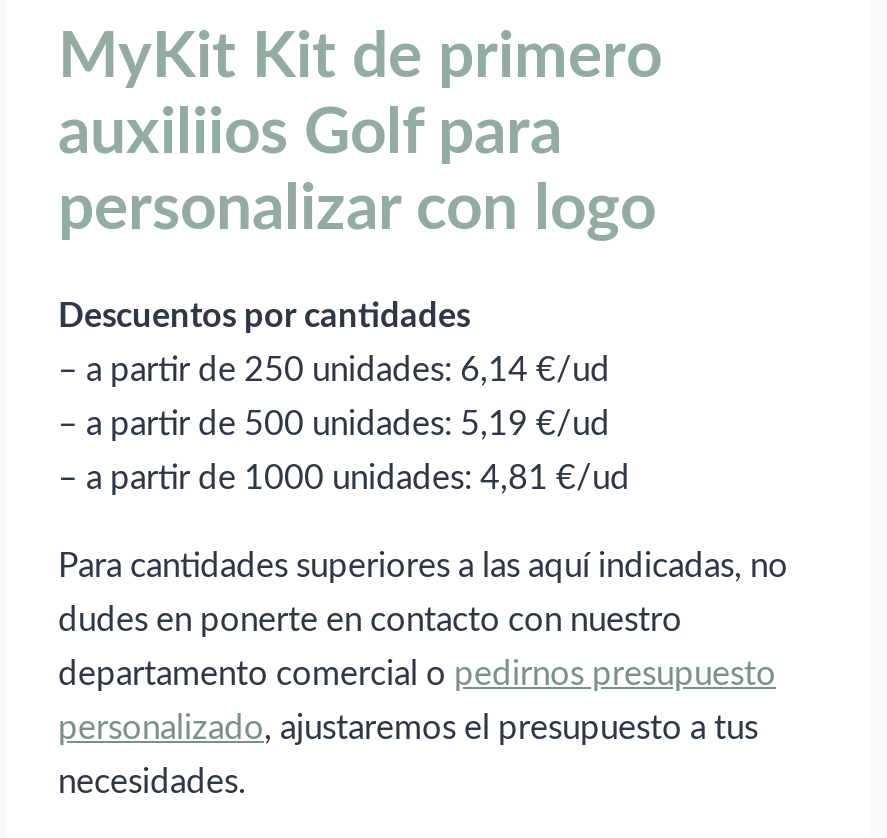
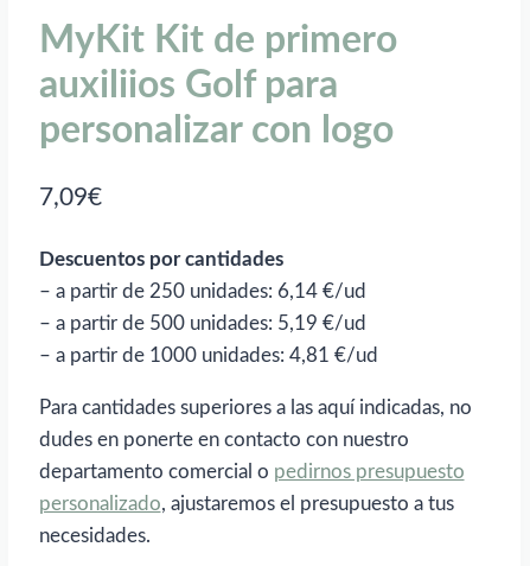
none -> [39,185,101,210] 7,09€

